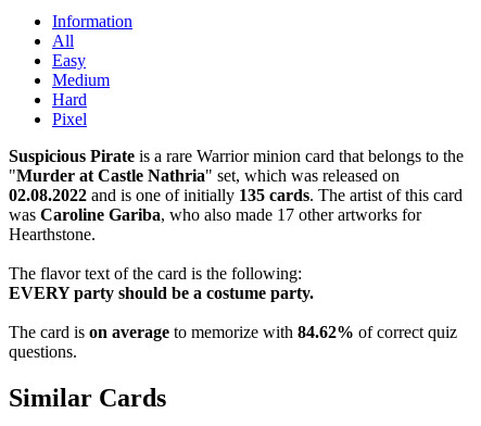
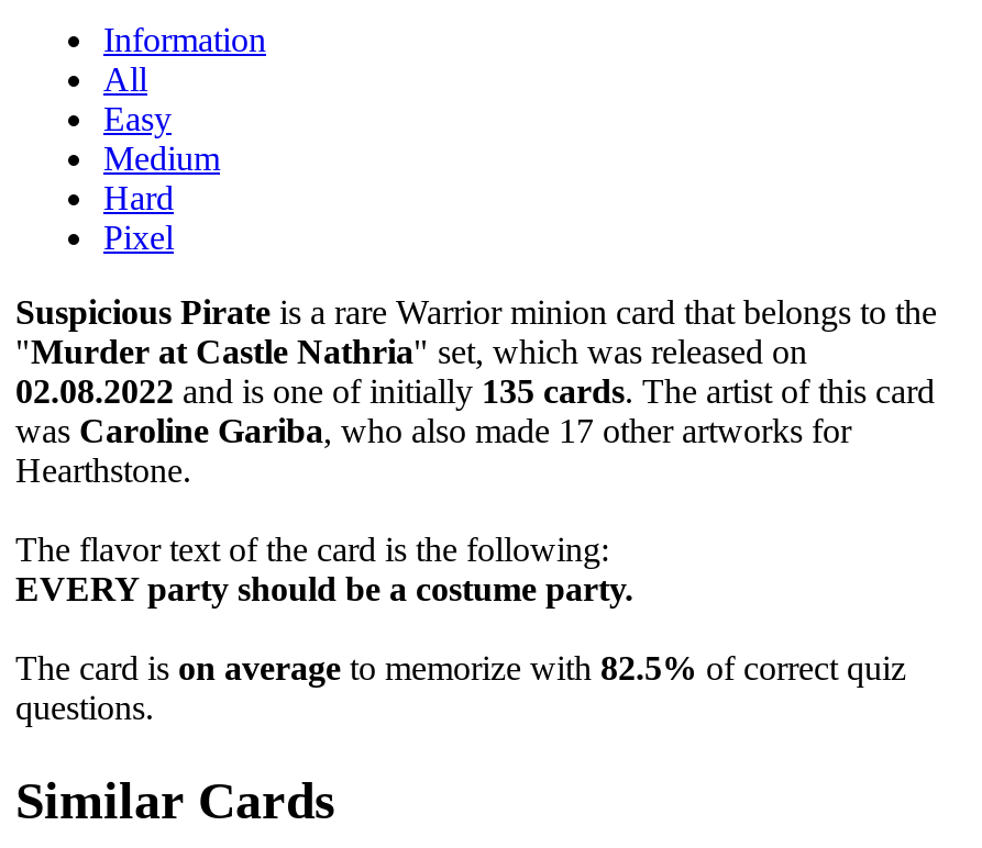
[9,323,457,341] The card is on average to memorize with 84.62% of correct quiz -> [15,649,906,686] The card is on average to memorize with 82.5% of correct quiz

